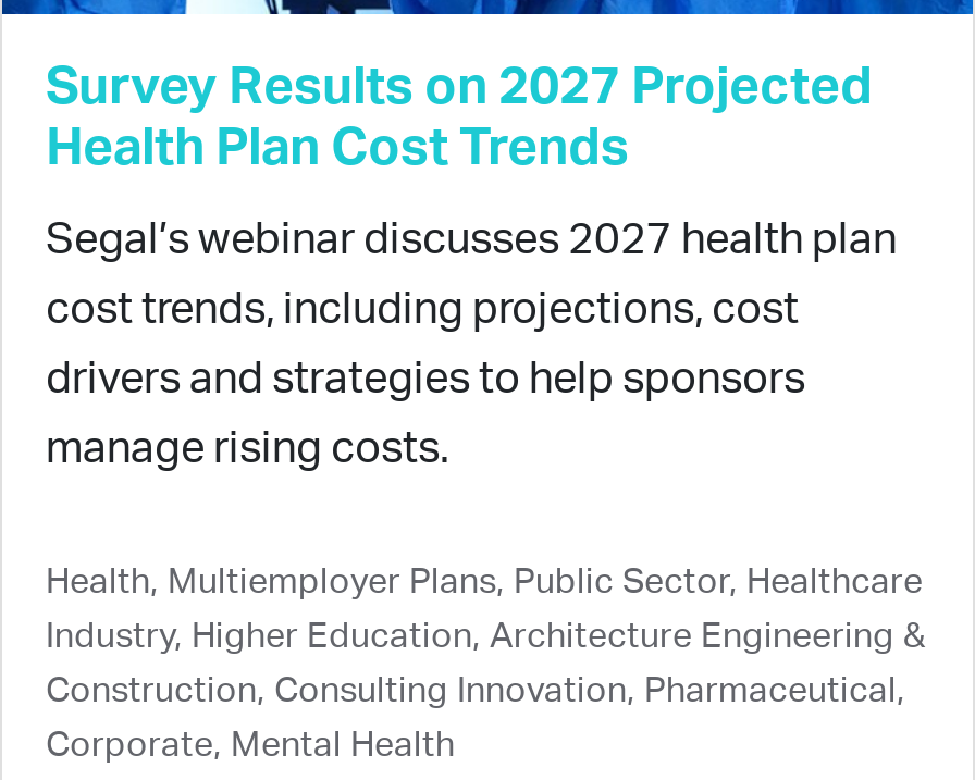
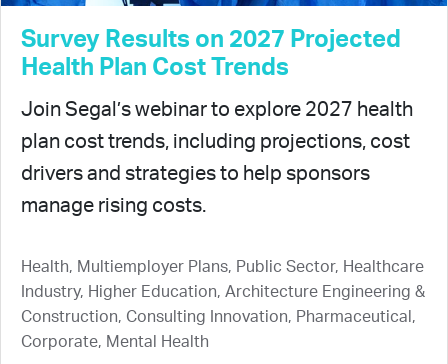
[46,218,897,262] Segal’s webinar discusses 2027 health plan -> [21,100,413,120] Join Segal’s webinar to explore 2027 health
[46,288,799,332] cost trends, including projections, cost -> [21,132,410,152] plan cost trends, including projections, cost

